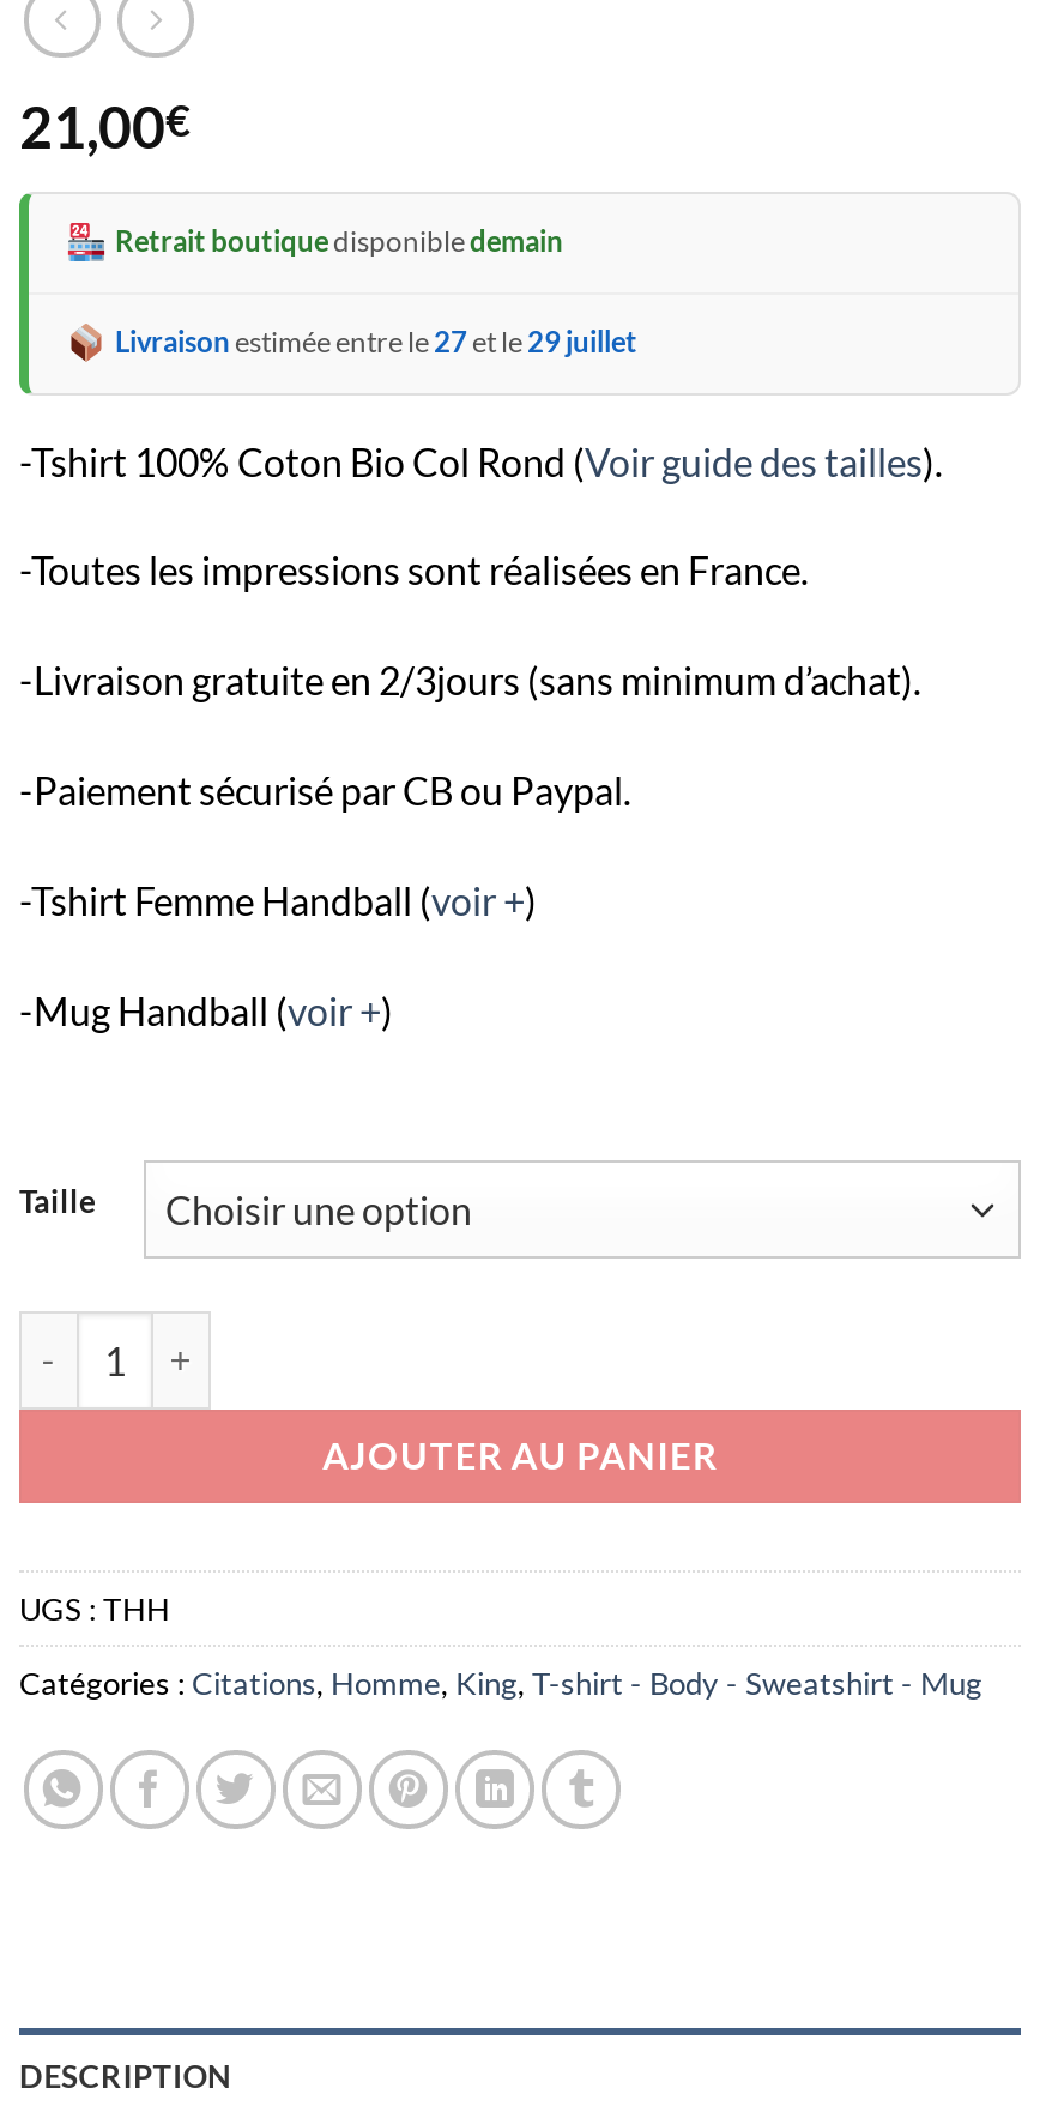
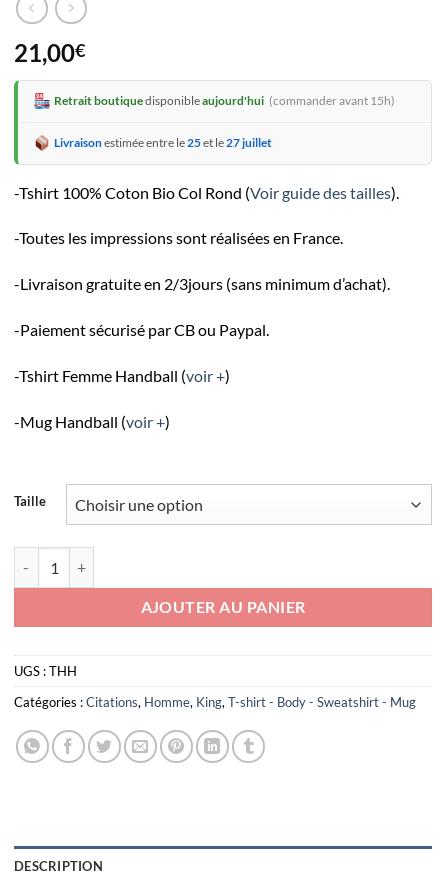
[115,223,563,259] Retrait boutiquedisponibledemain -> [54,93,395,108] Retrait boutiquedisponibleaujourd'hui (commander avant 15h)
[115,324,637,360] Livraison estimée entre le27 et le29 juillet -> [54,135,272,150] Livraison estimée entre le25 et le27 juillet

